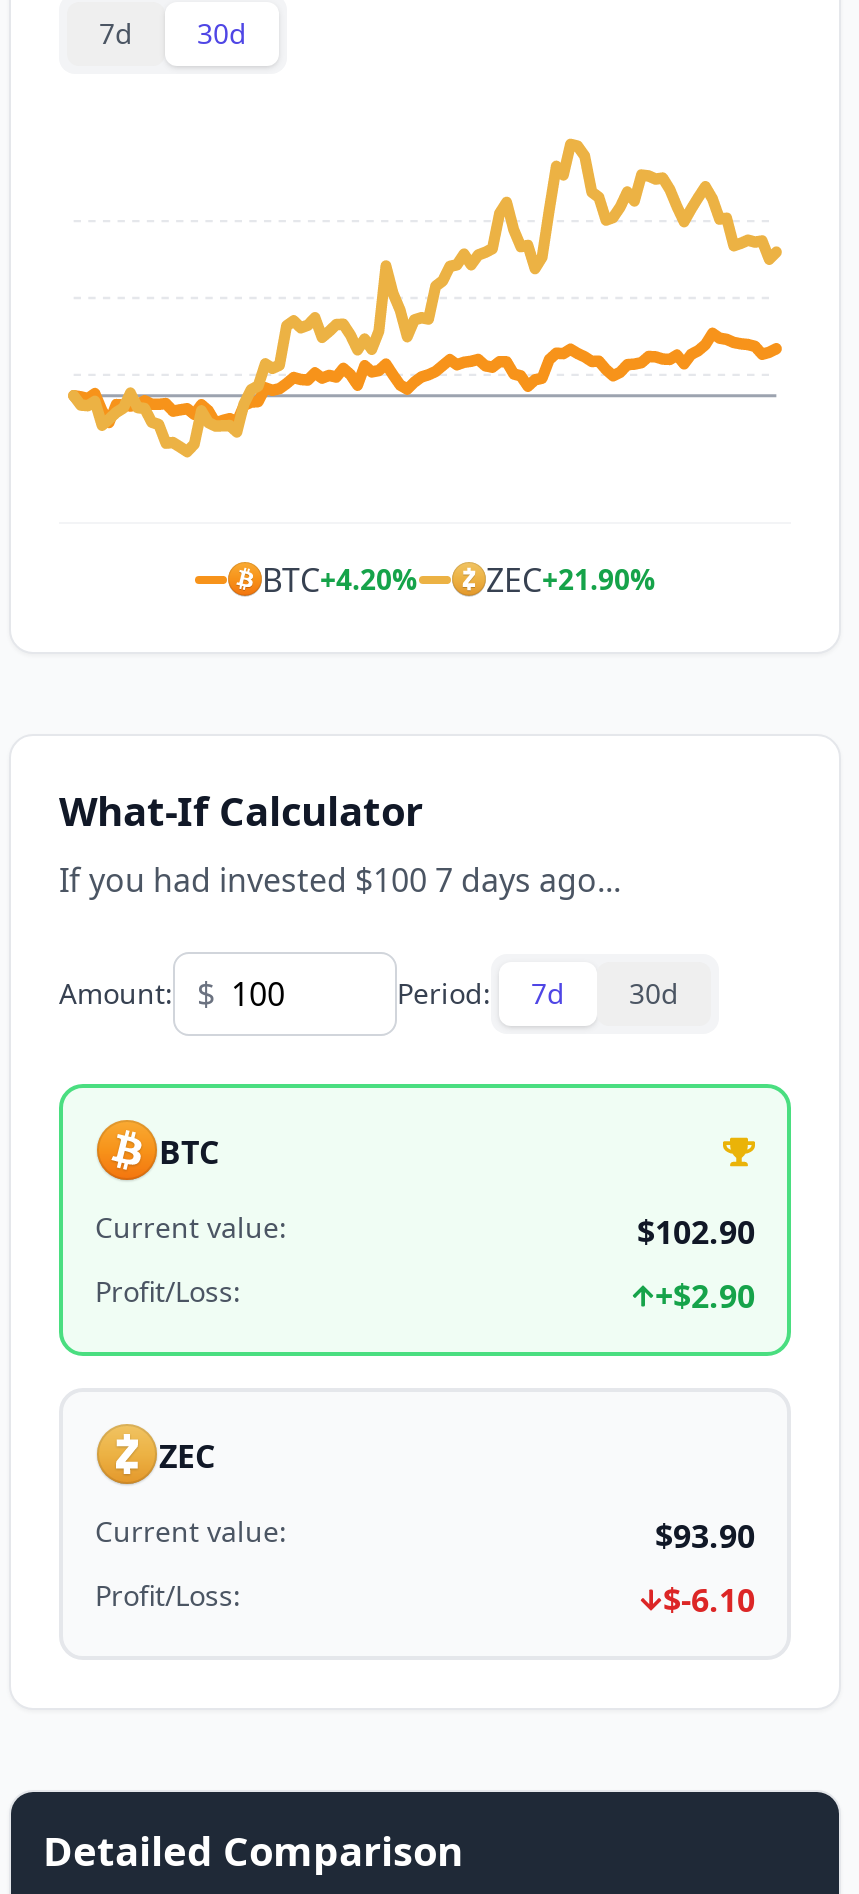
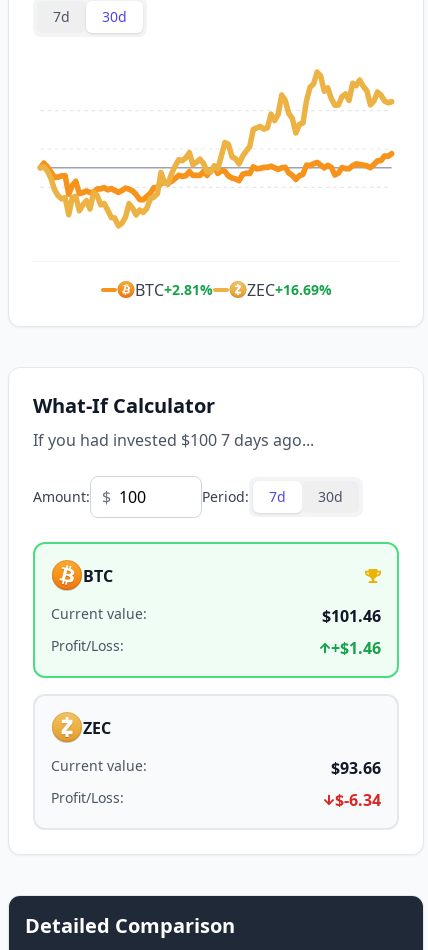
[65,136,785,460] [image] -> [36,68,396,230] [image]
[262,558,418,602] BTC+4.20% -> [134,279,212,301] BTC+2.81%
[486,558,656,602] ZEC+21.90% -> [246,279,331,301] ZEC+16.69%
[637,1210,755,1254] $102.90 -> [322,605,381,627] $101.46
[655,1274,755,1318] +$2.90 -> [331,637,381,659] +$1.46
[655,1514,755,1558] $93.90 -> [331,757,381,779] $93.66
[663,1578,755,1622] $-6.10 -> [335,789,381,811] $-6.34

